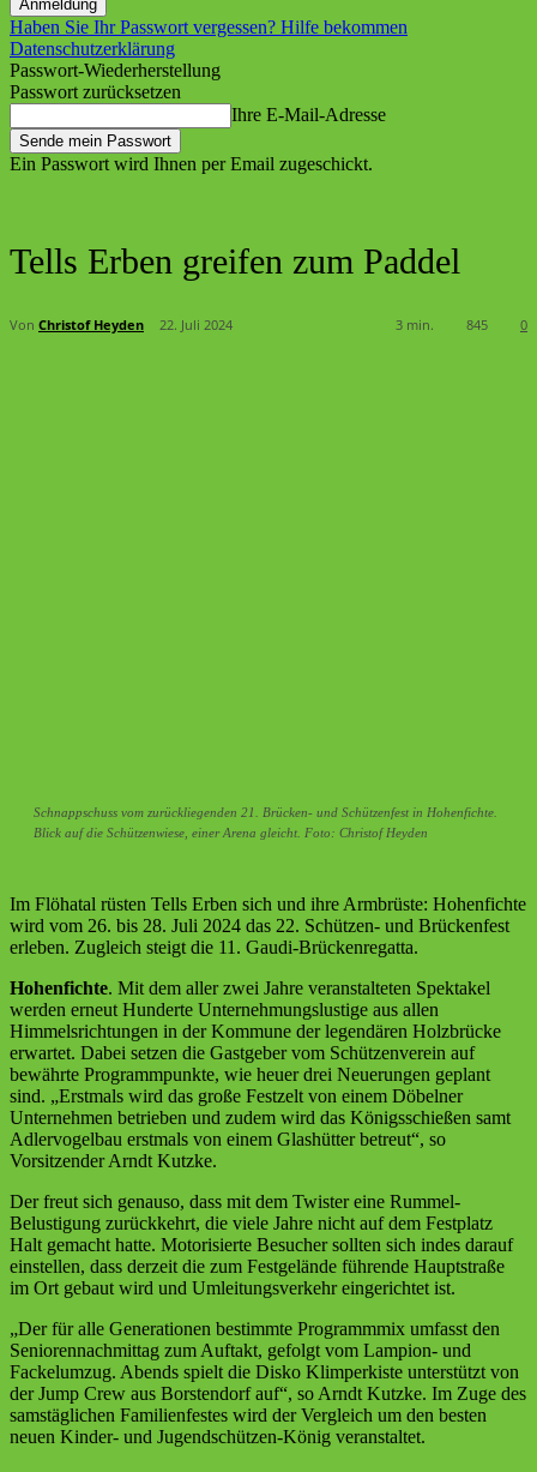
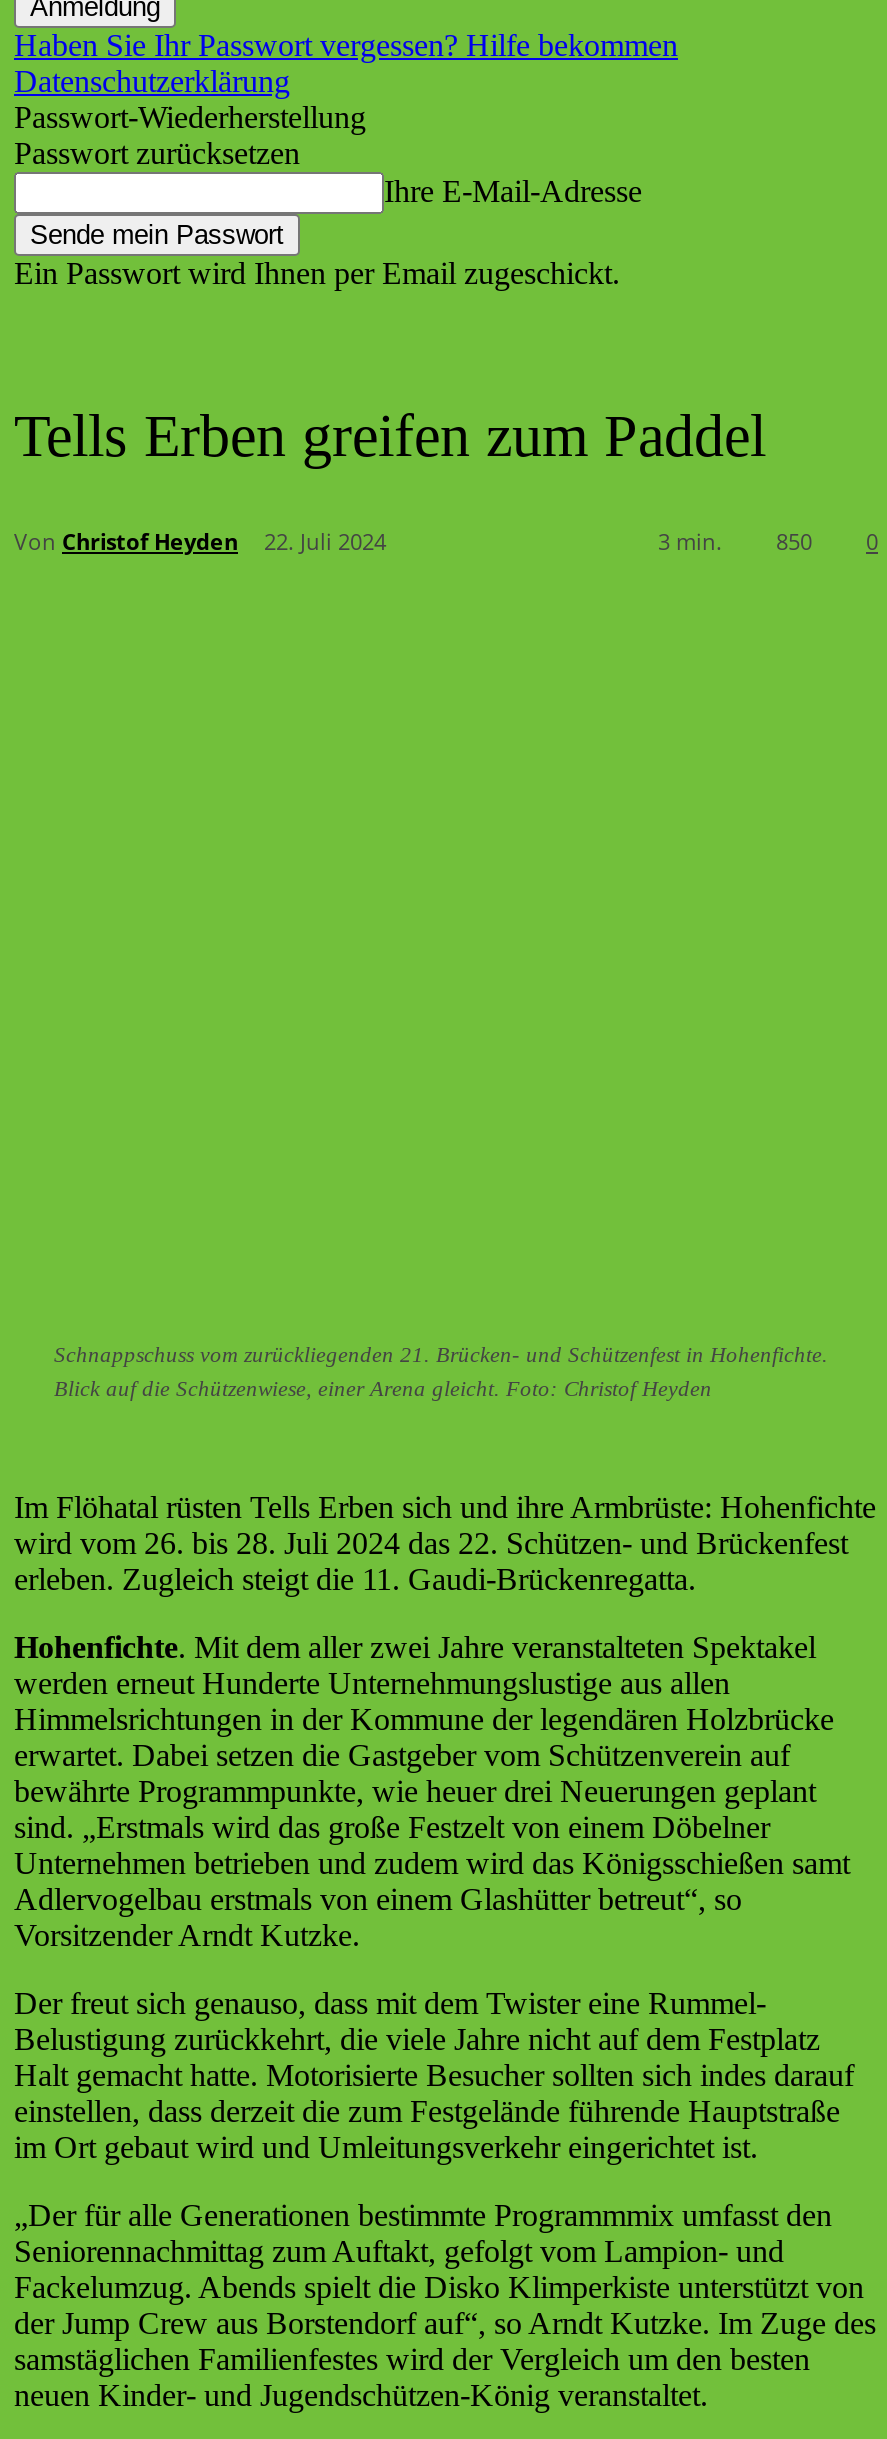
[396,316,527,334] 3 min. 845 0 -> [658,526,878,556] 3 min. 850 0

